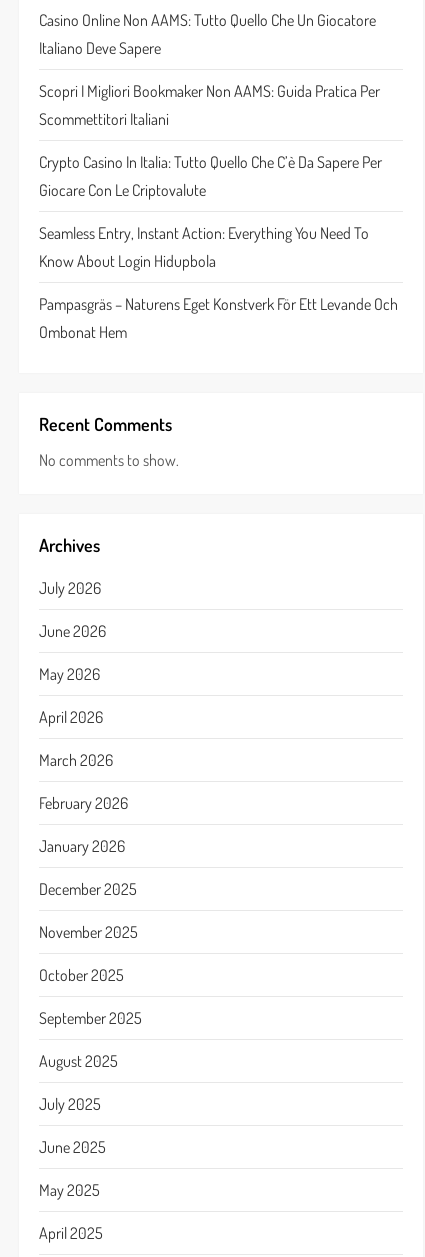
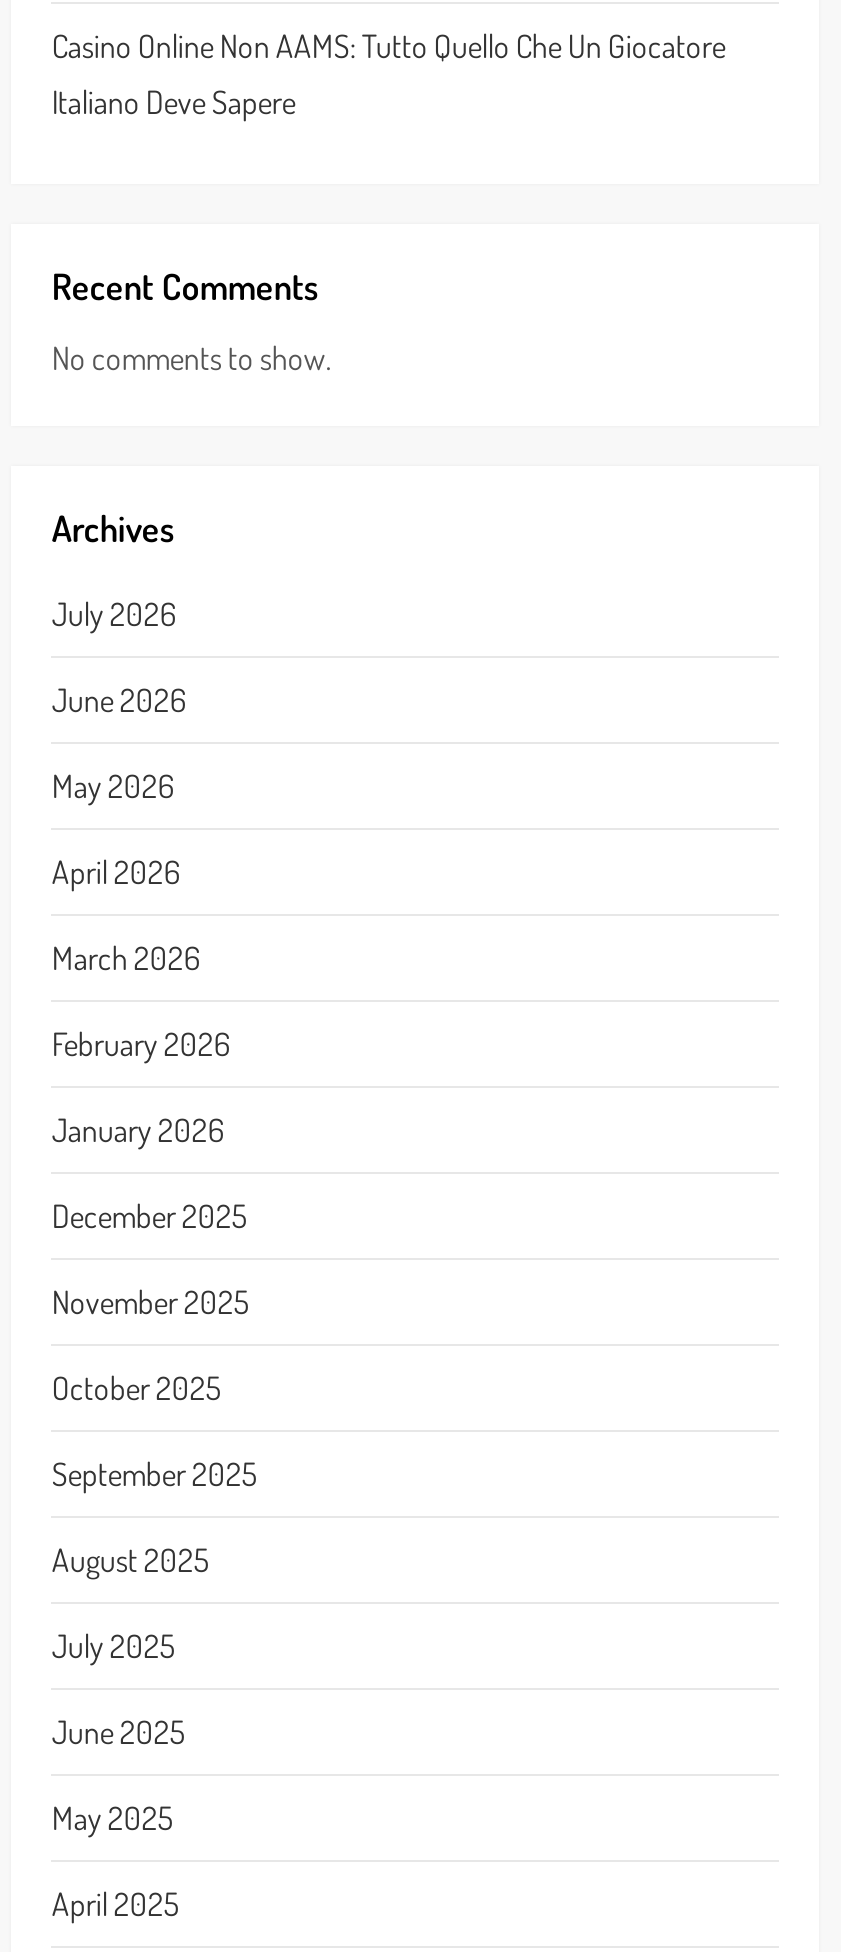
[39,81,398,342] Scopri I Migliori Bookmaker Non AAMS: Guida Pratica Per | Scommettitori Italiani | Crypto Casino In Italia: Tutto Quello Che C’è Da Sapere Per | Giocare Con Le Criptovalute | Seamless Entry, Instant Action: Everything You Need To | Know About Login Hidupbola | Pampasgräs – Naturens Eget Konstverk För Ett Levande Och | Ombonat Hem -> none

